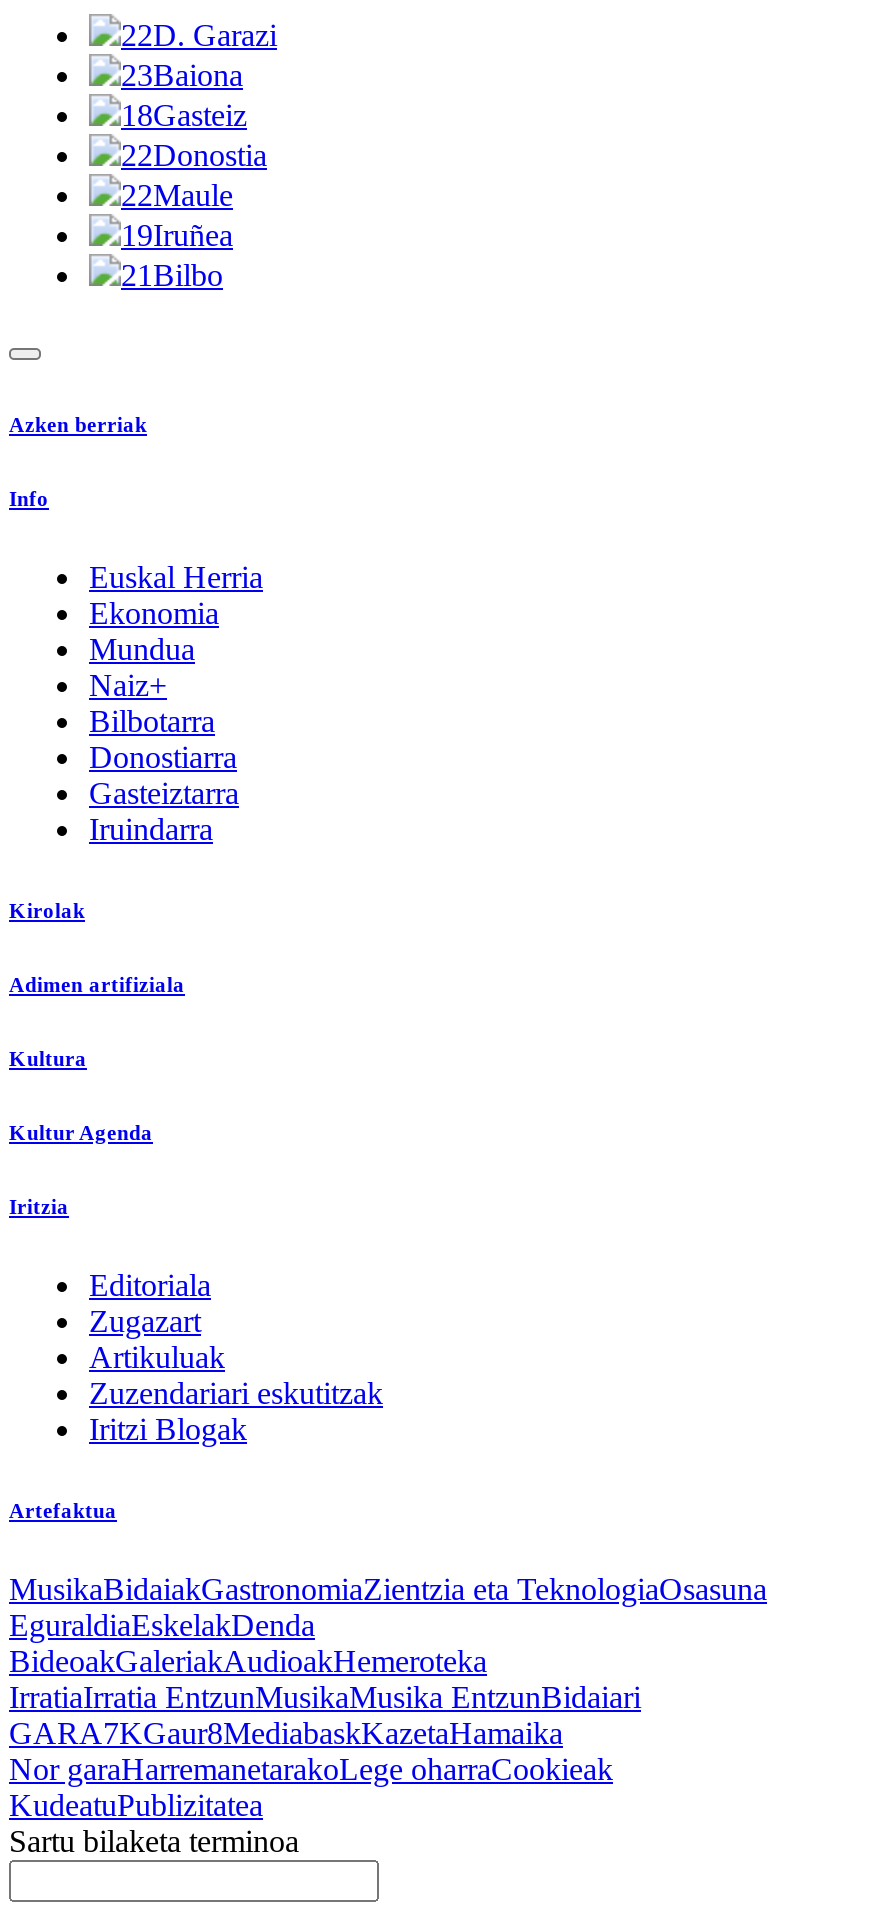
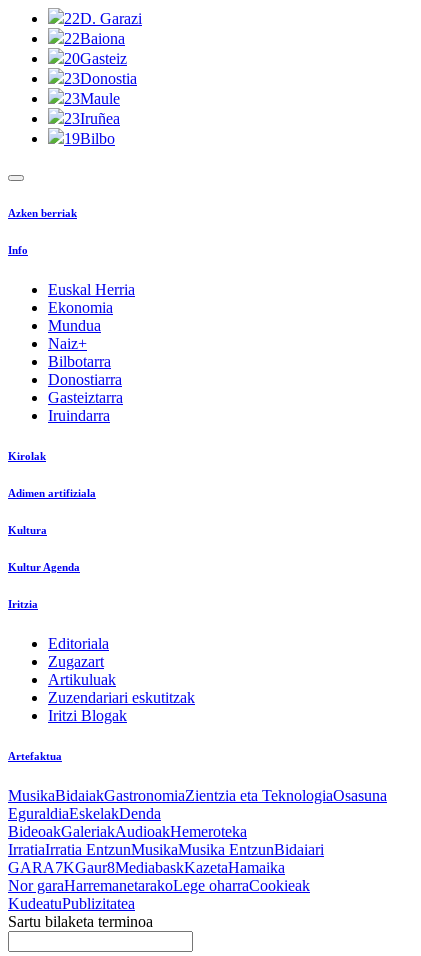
[121,58,243,92] 23Baiona -> [64,30,125,47] 22Baiona
[121,98,247,132] 18Gasteiz -> [64,50,127,67] 20Gasteiz
[121,138,267,172] 22Donostia -> [64,70,137,87] 23Donostia
[121,178,233,212] 22Maule -> [64,90,120,107] 23Maule
[121,218,233,252] 19Iruñea -> [64,110,120,127] 23Iruñea
[121,258,223,292] 21 Bilbo -> [64,130,115,147] 19 Bilbo

